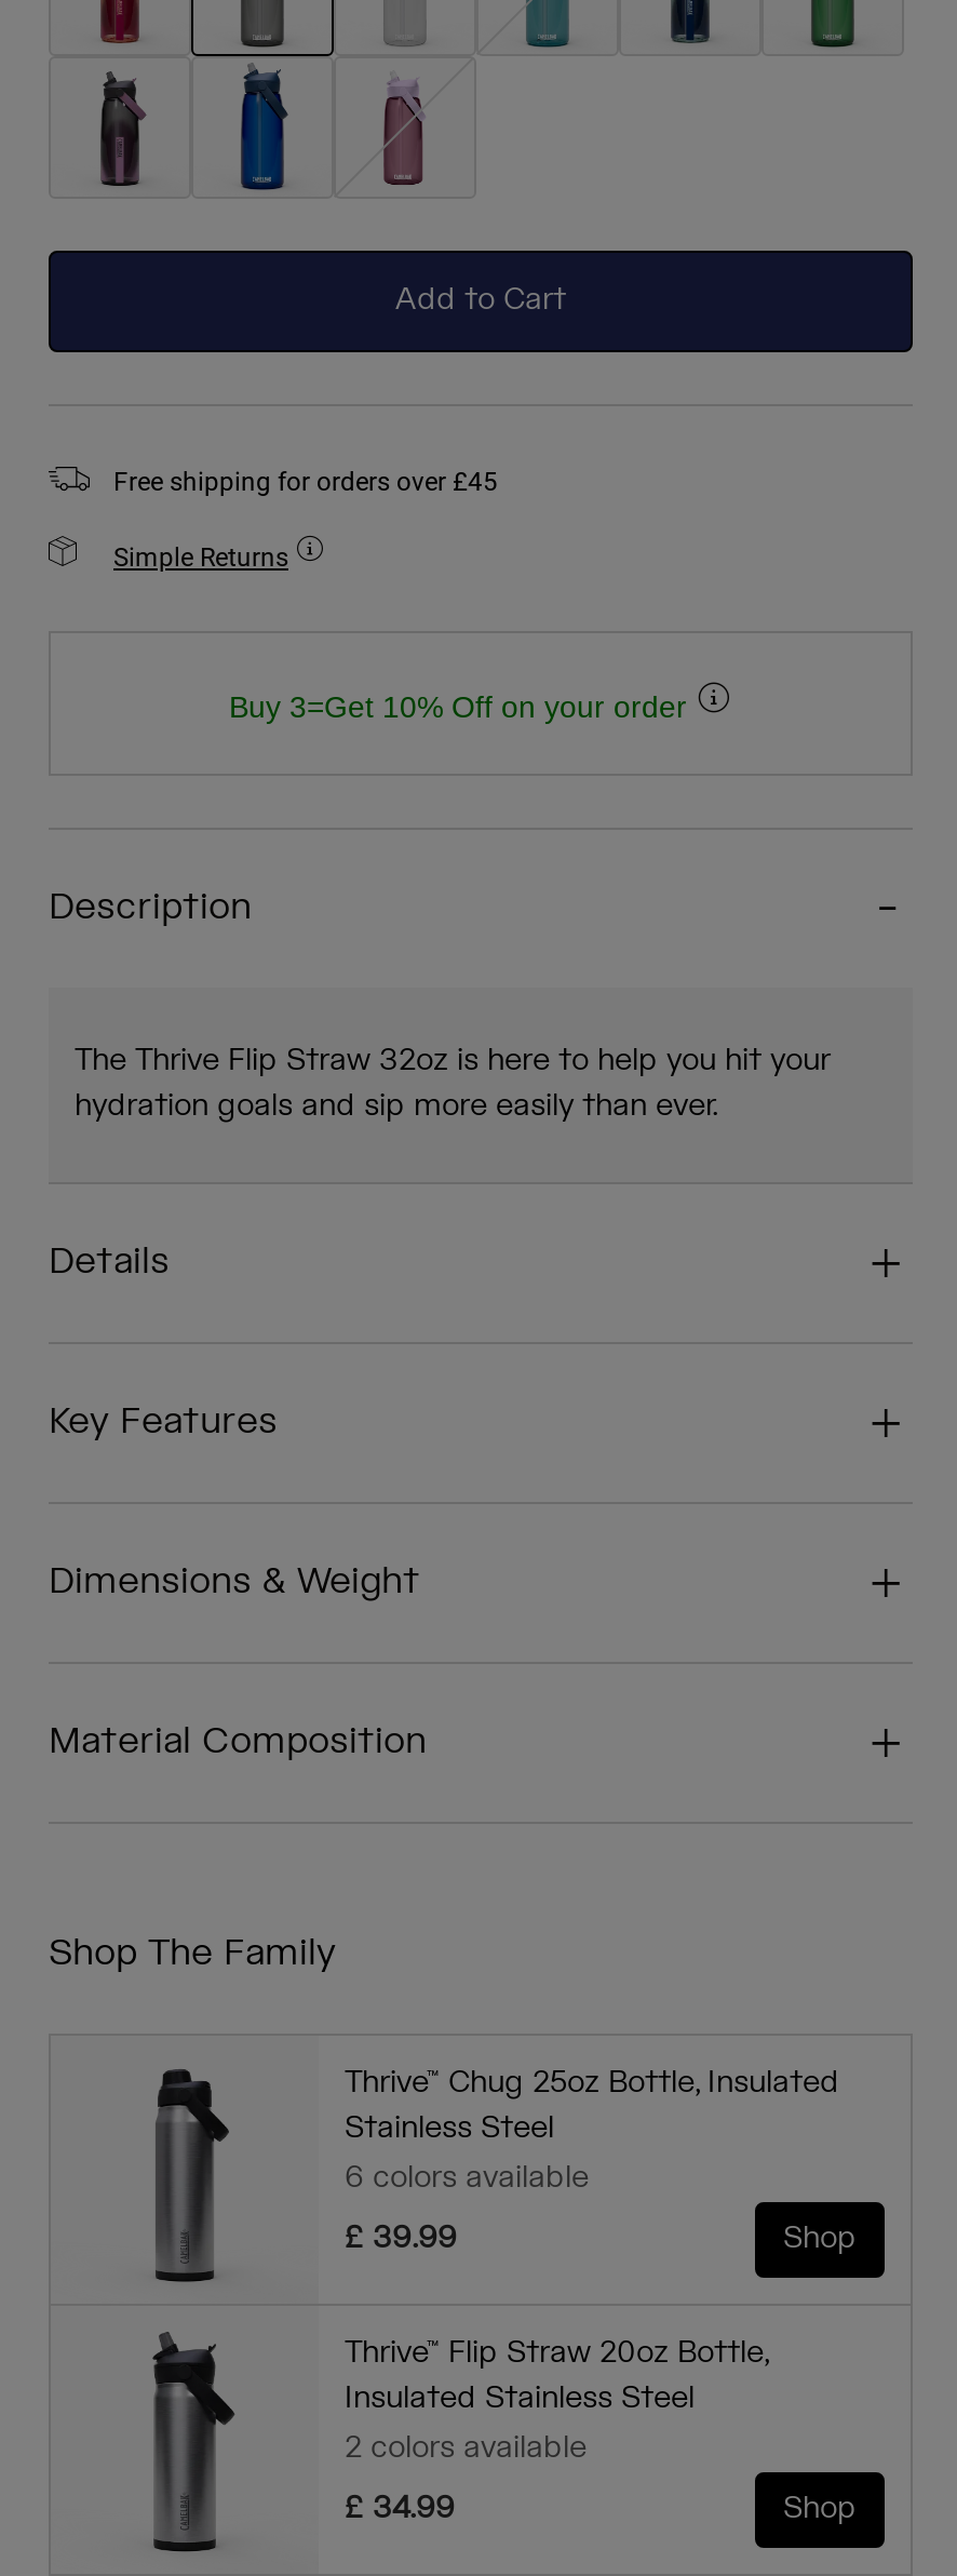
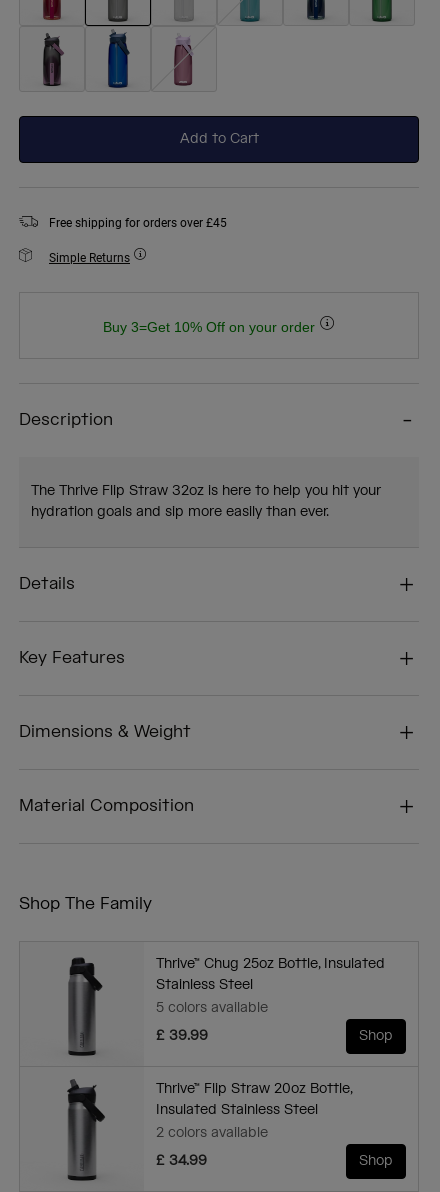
[345,2159,589,2198] 6 colors available -> [156,999,268,1017] 5 colors available

